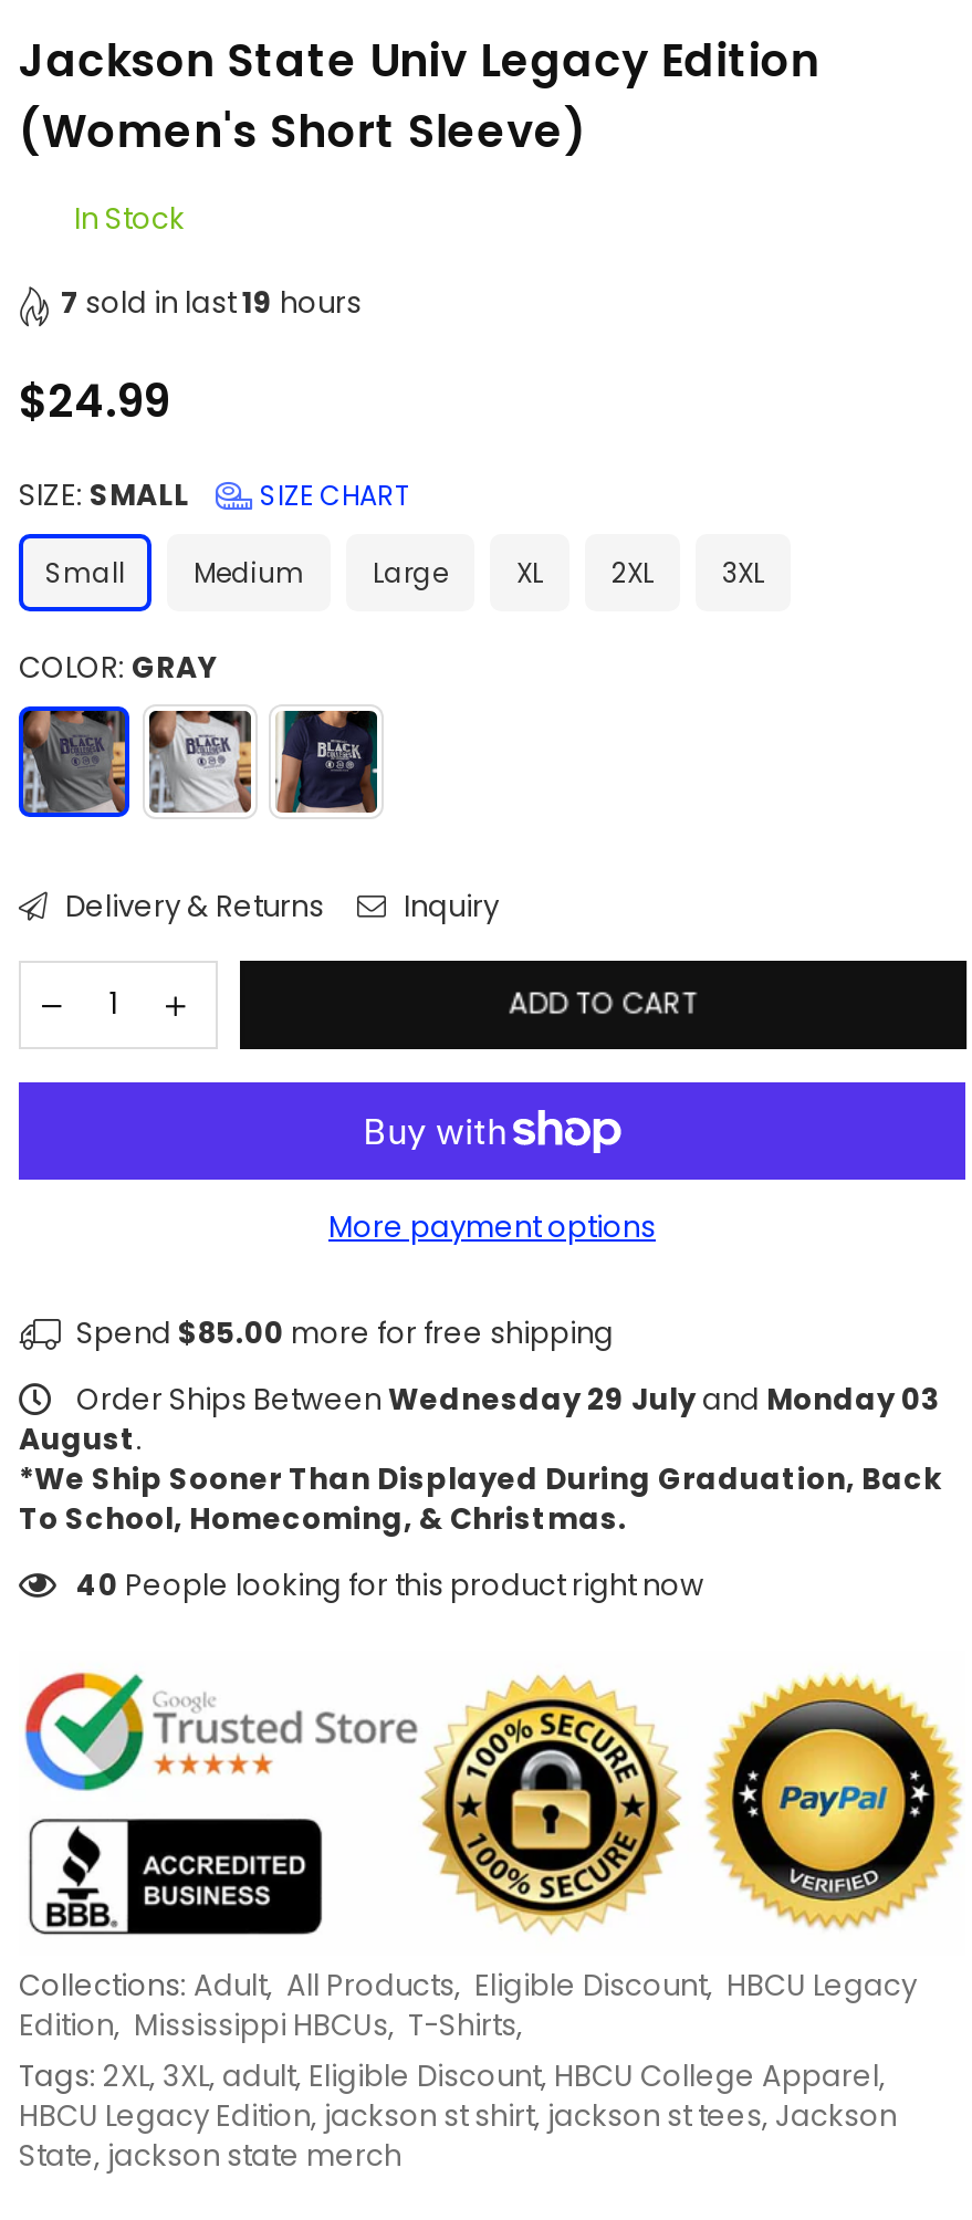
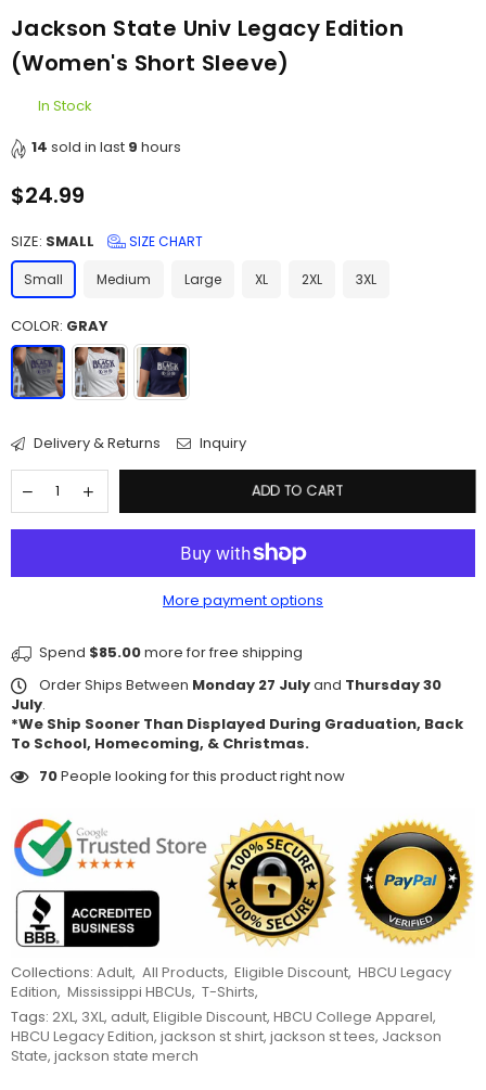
[61,282,362,324] 7 sold in last19 hours -> [31,137,181,157] 14 sold in last9 hours
[19,1378,939,1460] Order Ships Between Wednesday 29 July and Monday 03 | August. -> [11,674,442,714] Order Ships Between Monday 27 July and Thursday 30 | July.
[76,1564,704,1606] 40 People looking for this product right now -> [39,765,345,786] 70 People looking for this product right now

